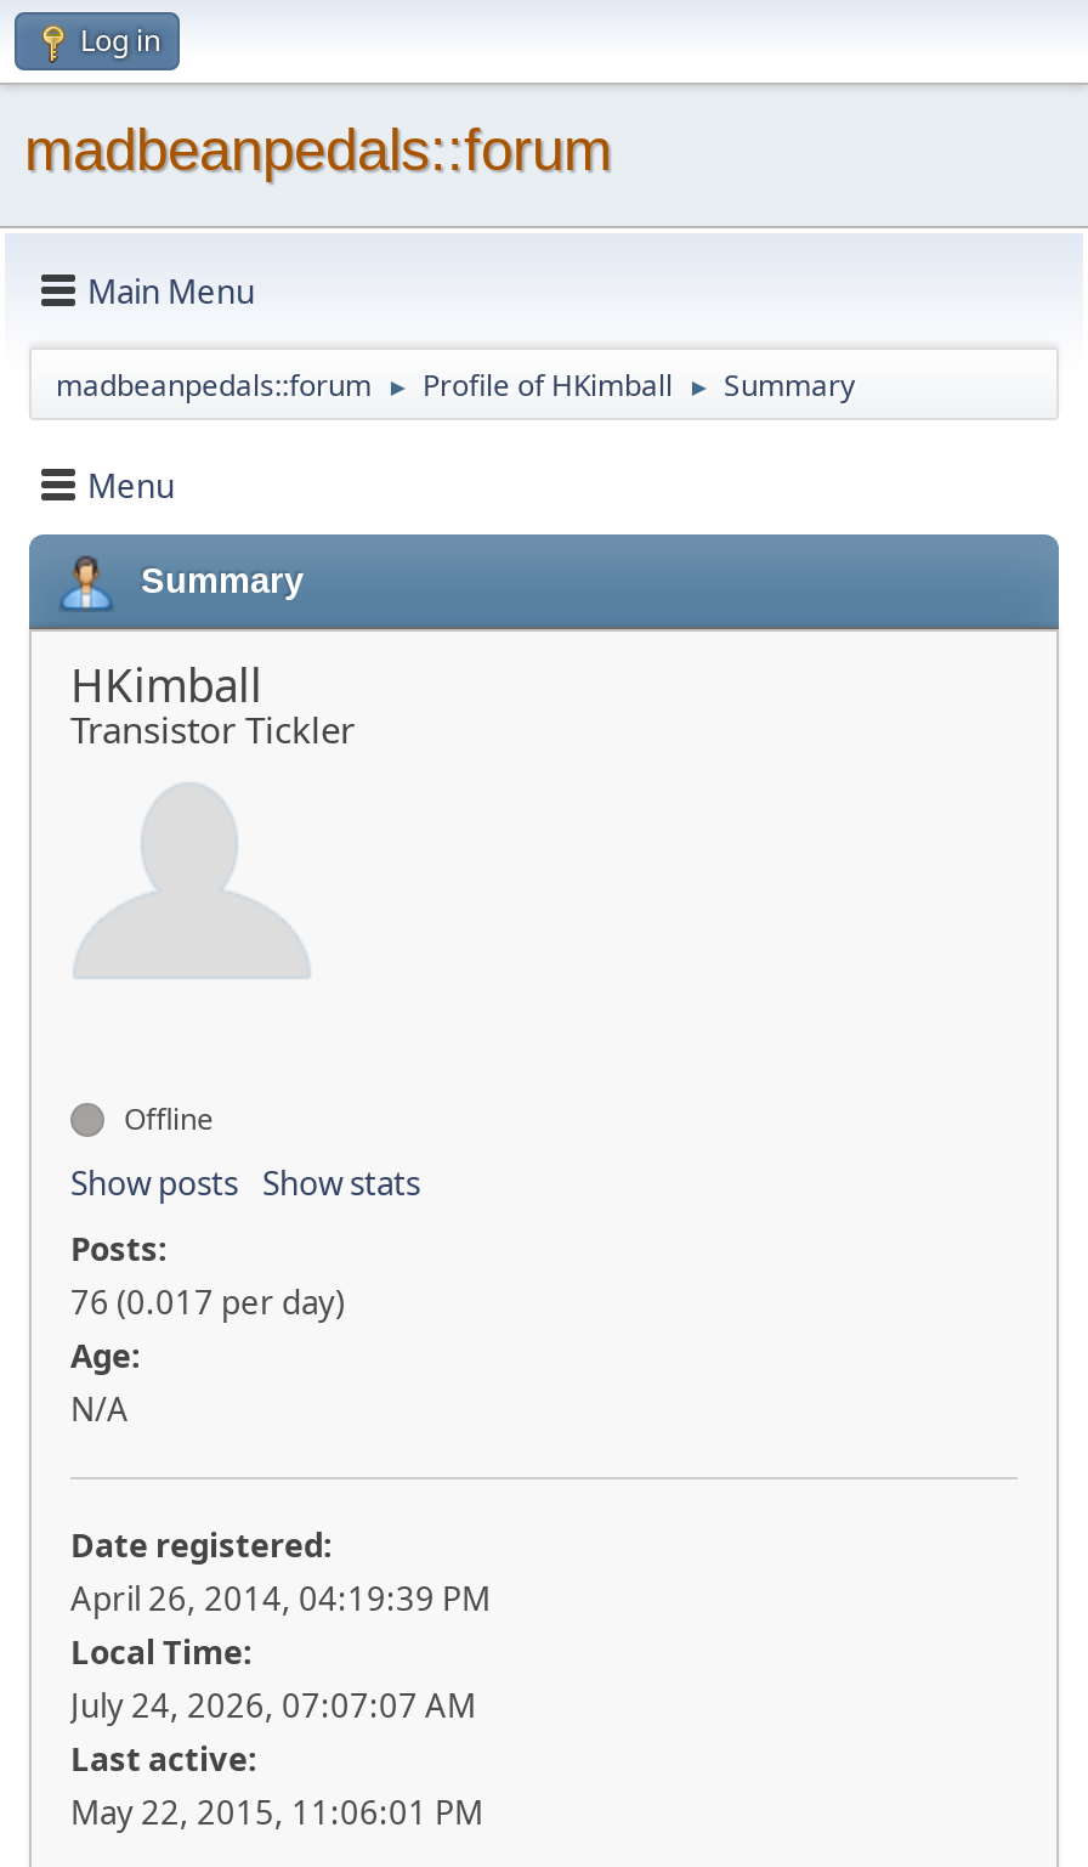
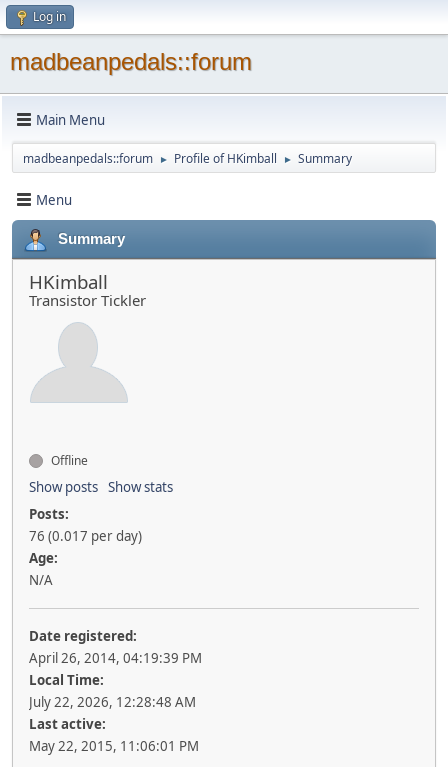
[70,1684,476,1727] July 24, 2026, 07:07:07 AM -> [29,693,196,711] July 22, 2026, 12:28:48 AM

